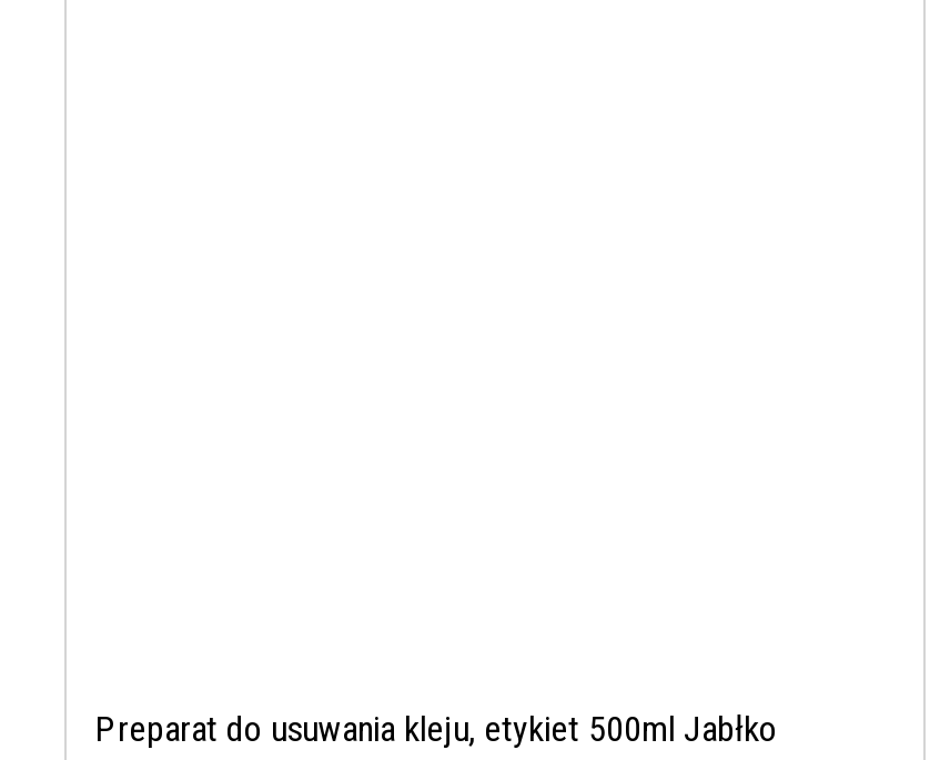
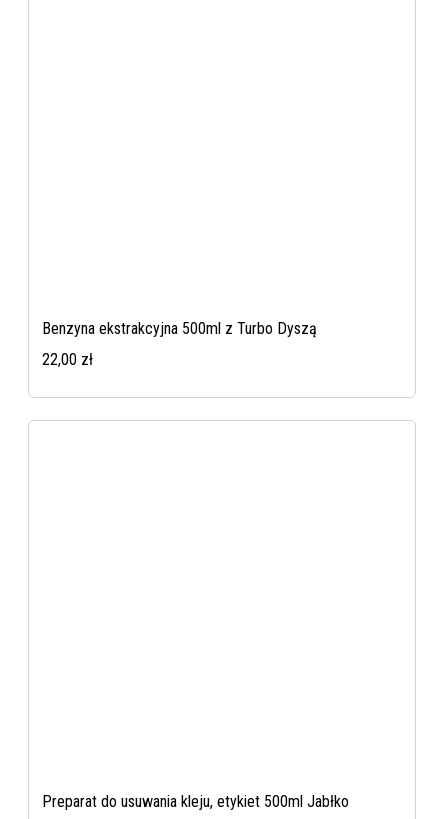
none -> [42,319,317,369] Benzyna ekstrakcyjna 500ml z Turbo Dyszą | 22,00 zł

